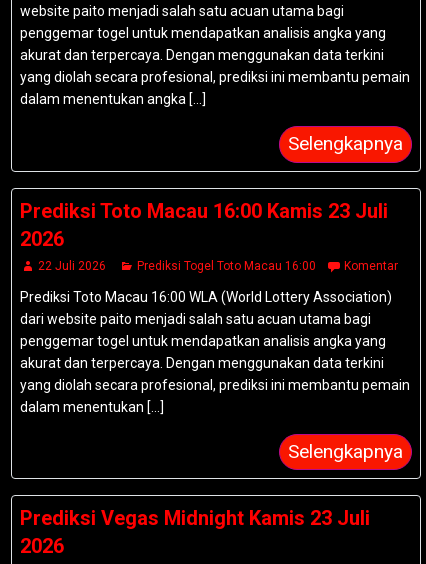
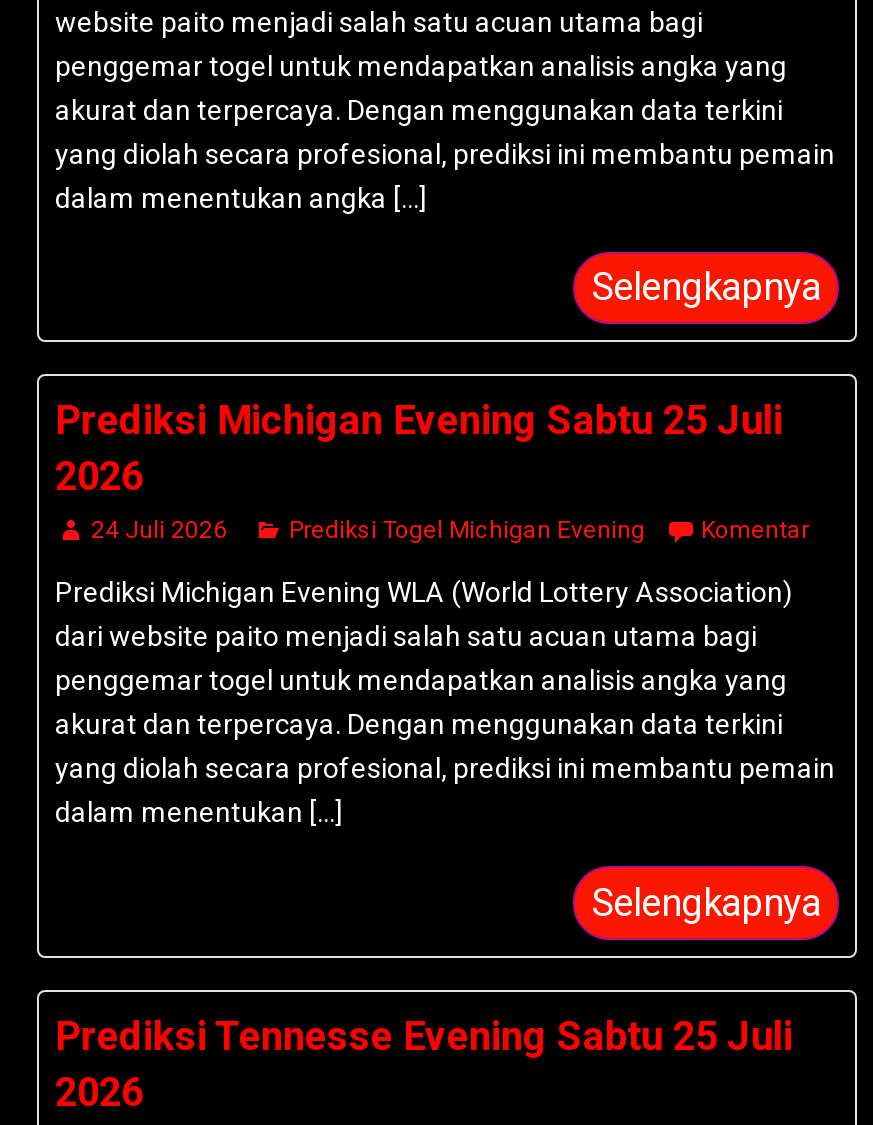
[20,199,388,223] Prediksi Toto Macau 16:00 Kamis 23 Juli -> [55,397,783,445] Prediksi Michigan Evening Sabtu 25 Juli
[38,259,316,273] 22 Juli 2026 | Prediksi Togel Toto Macau 16:00 -> [91,517,645,545] 24 Juli 2026 | Prediksi Togel Michigan Evening
[20,289,392,305] Prediksi Toto Macau 16:00 WLA (World Lottery Association) -> [55,577,793,609] Prediksi Michigan Evening WLA (World Lottery Association)
[20,506,370,530] Prediksi Vegas Midnight Kamis 23 Juli -> [55,1012,793,1060] Prediksi Tennesse Evening Sabtu 25 Juli

